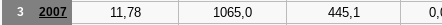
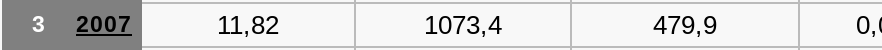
[109,5,140,20] 11,78 -> [217,9,279,39] 11,82
[213,5,252,20] 1065,0 -> [424,9,502,39] 1073,4
[327,5,359,20] 445,1 -> [653,9,717,39] 479,9

